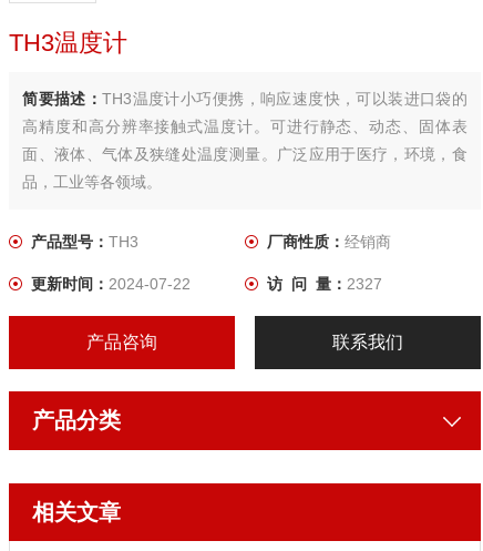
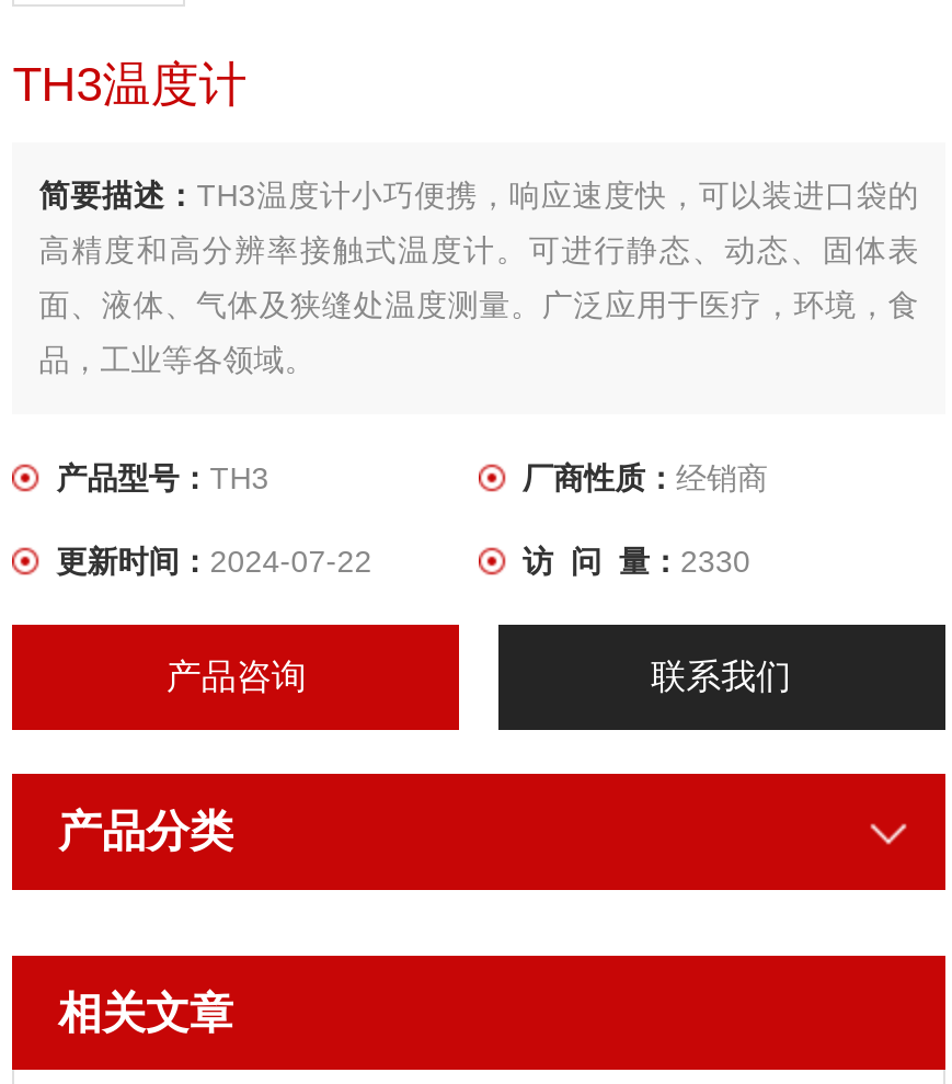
[267,275,382,293] 访 问 量：2327 -> [523,544,750,579] 访 问 量：2330

